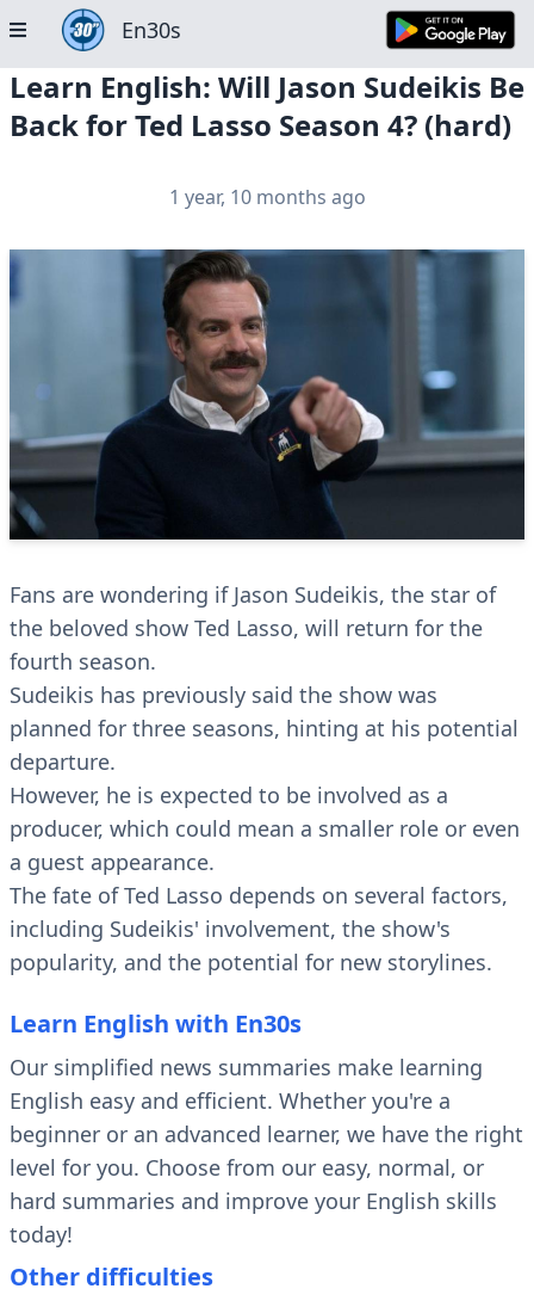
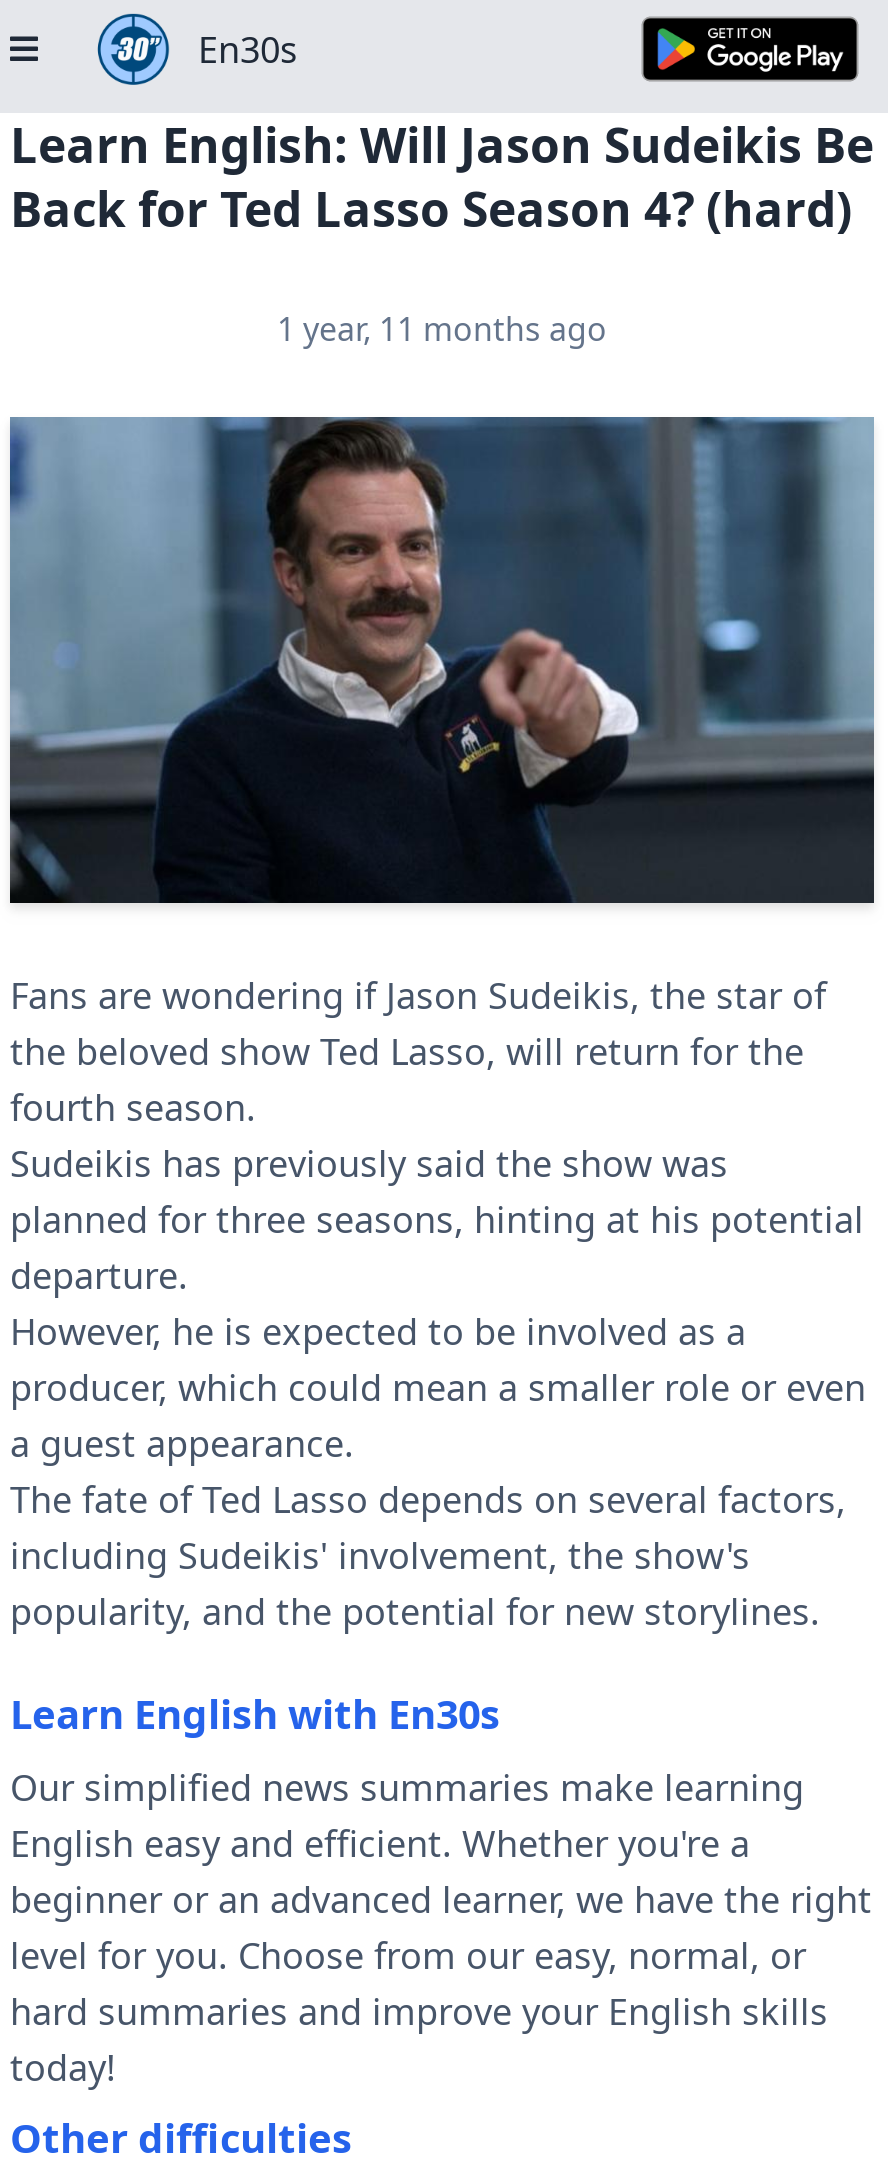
[169,184,365,210] 1 year, 10 months ago -> [277,307,607,351] 1 year, 11 months ago

